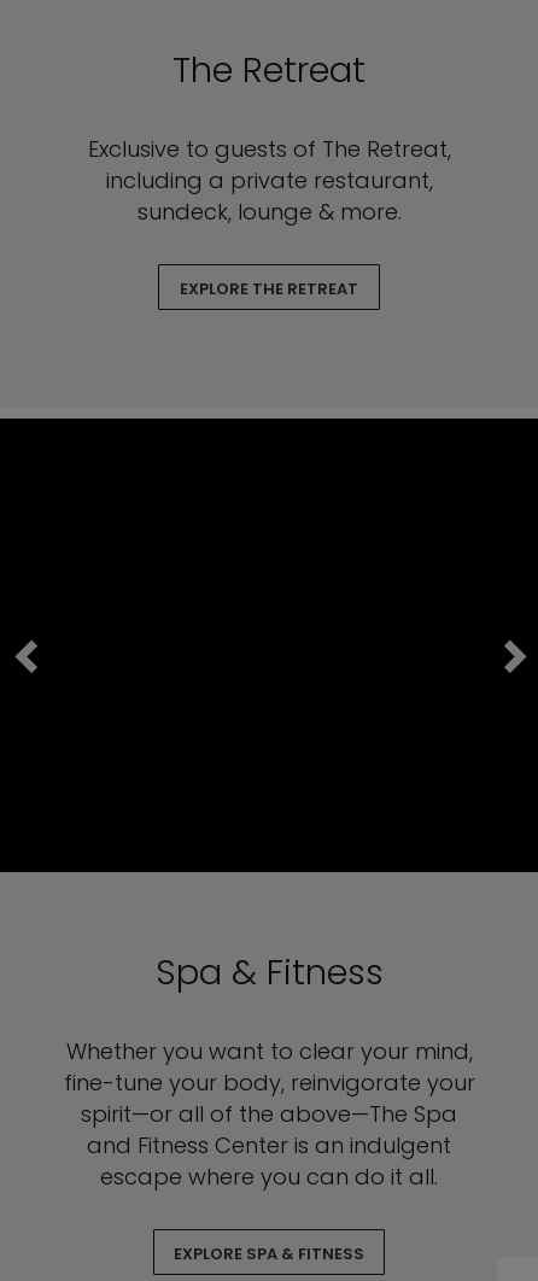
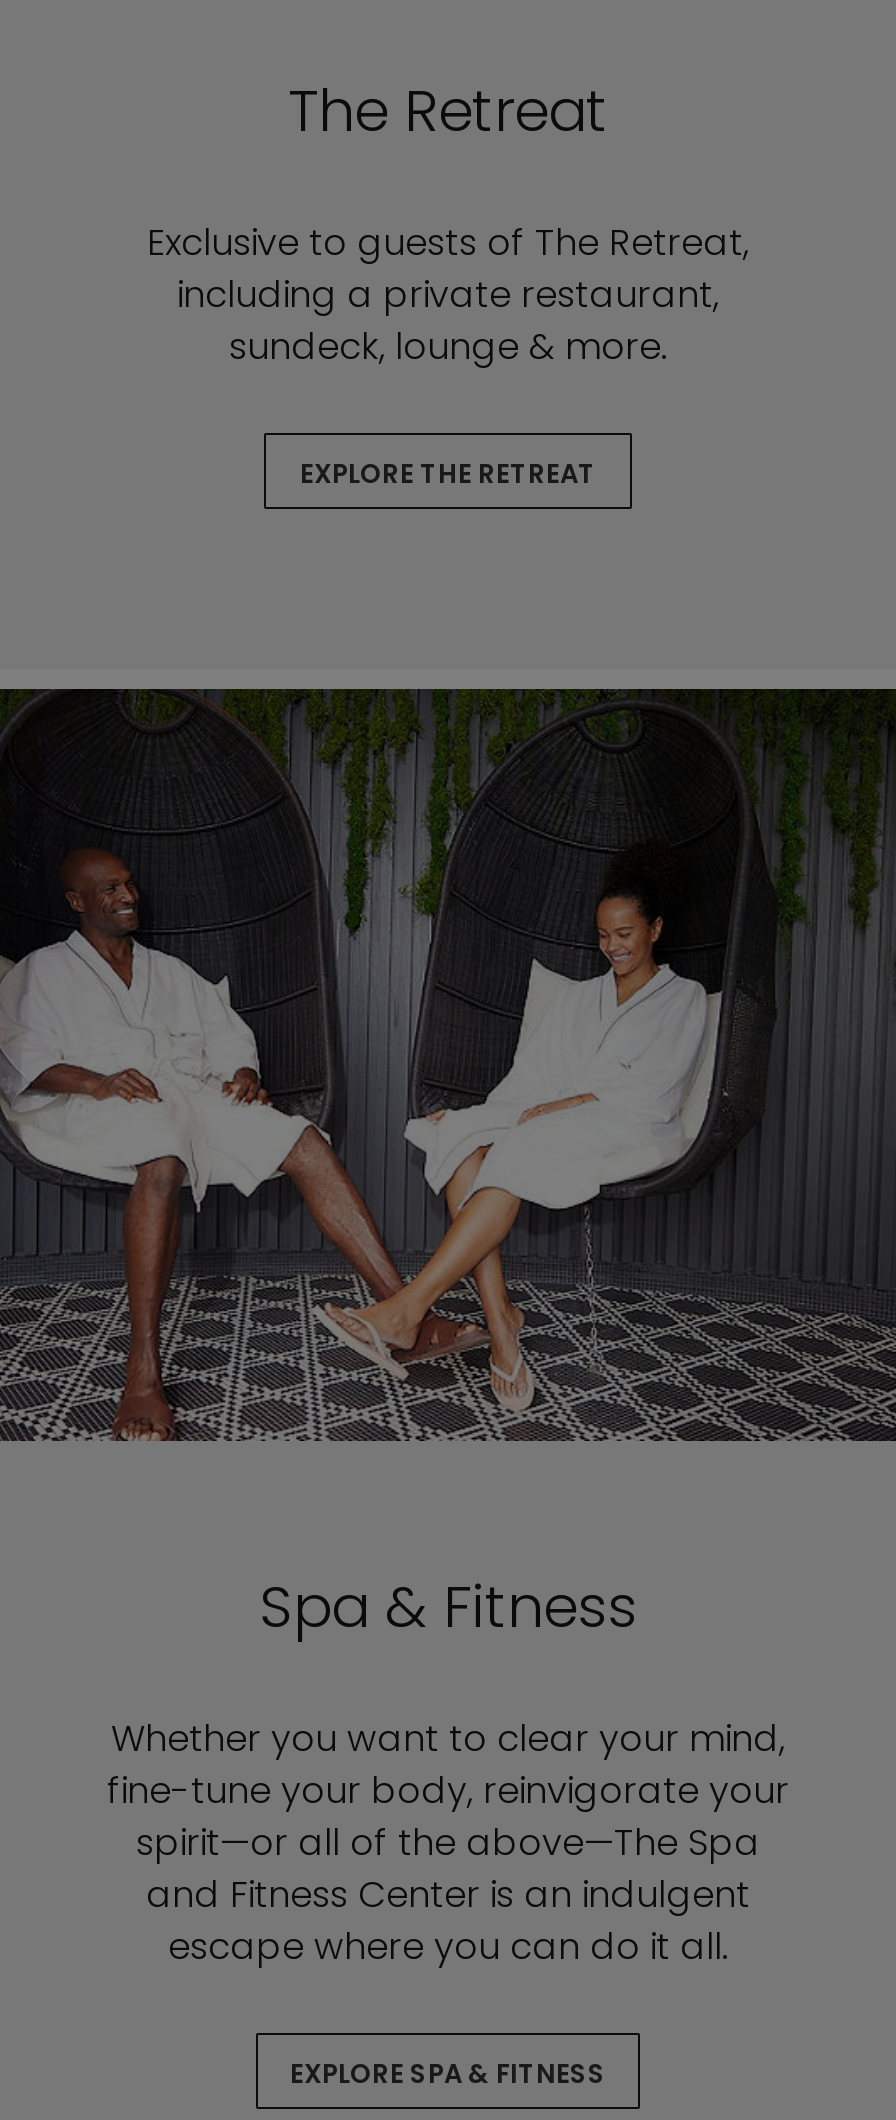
none -> [6,689,890,1443] [image]

